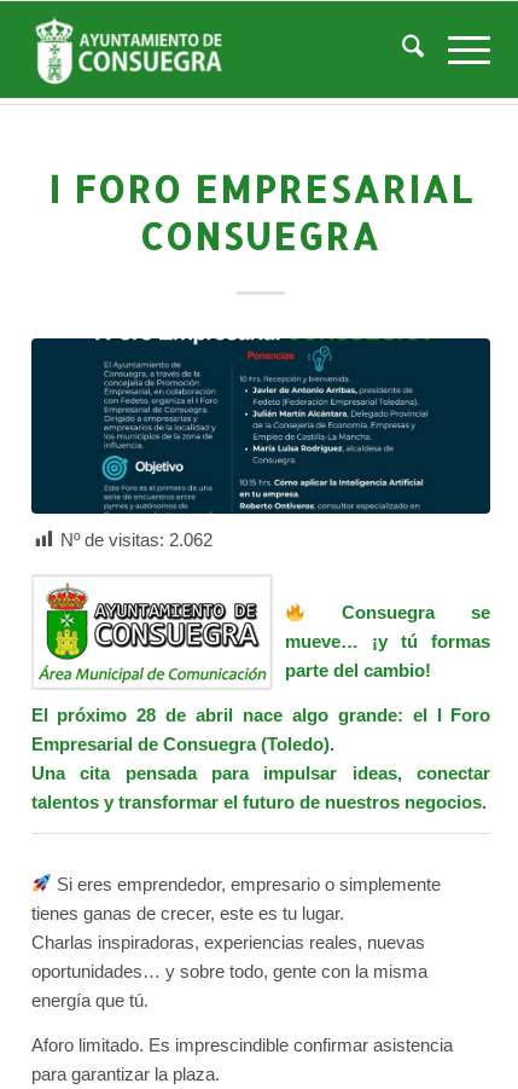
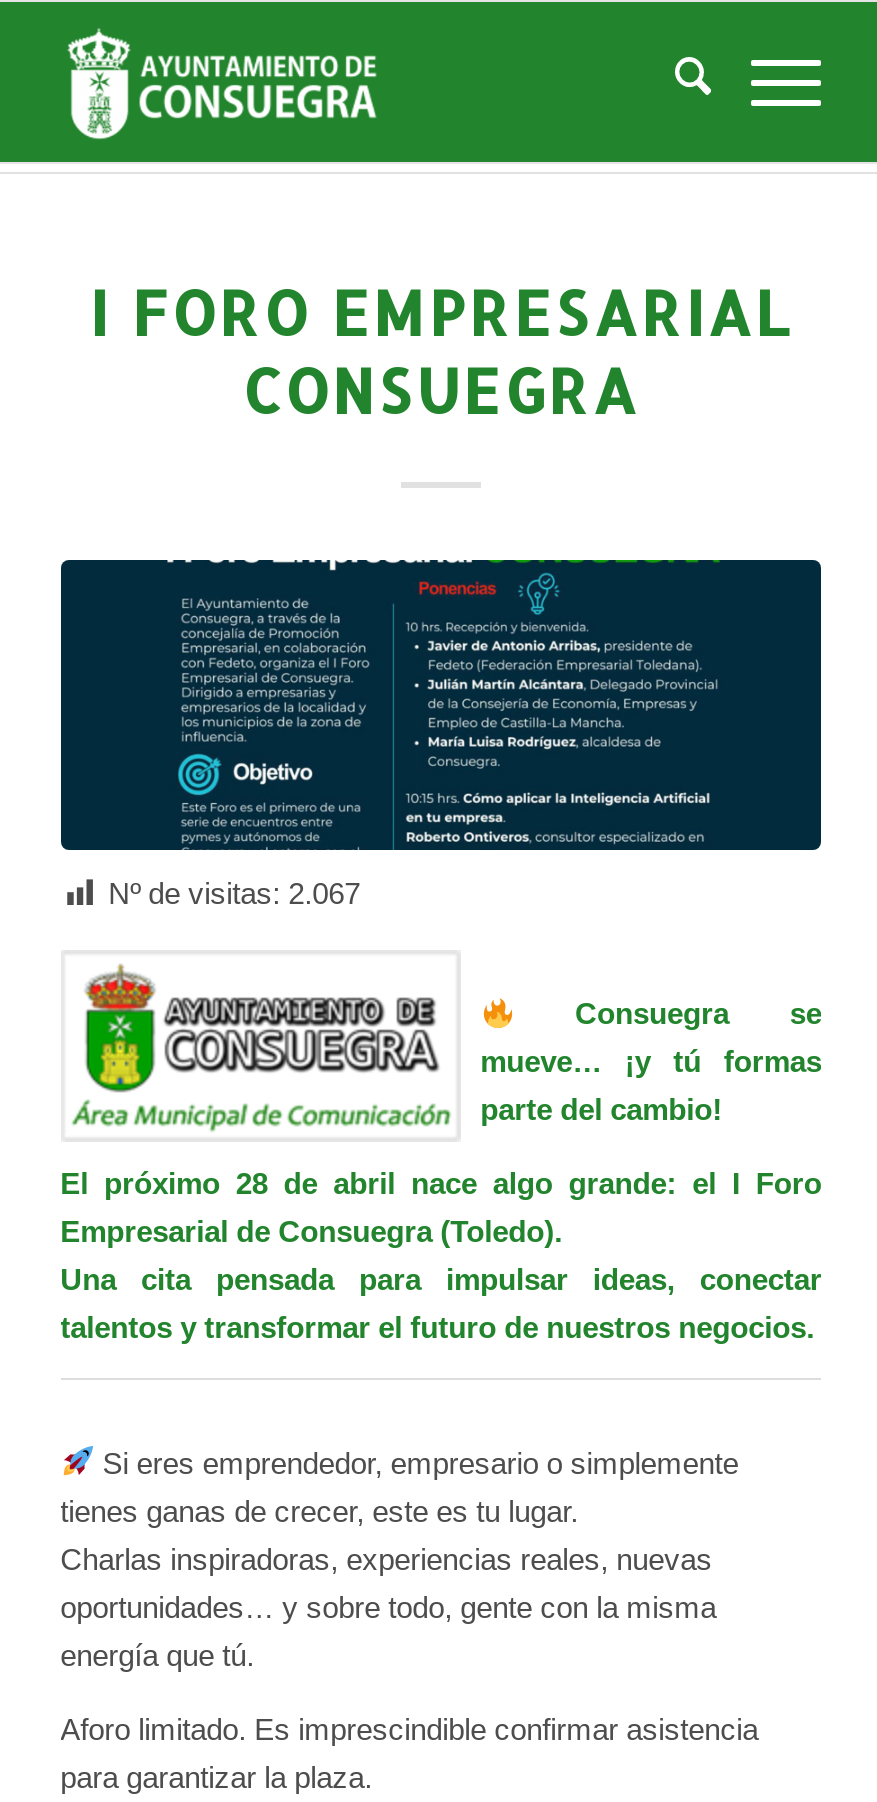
[60,529,212,550] Nº de visitas: 2.062 -> [108,875,360,909] Nº de visitas: 2.067

